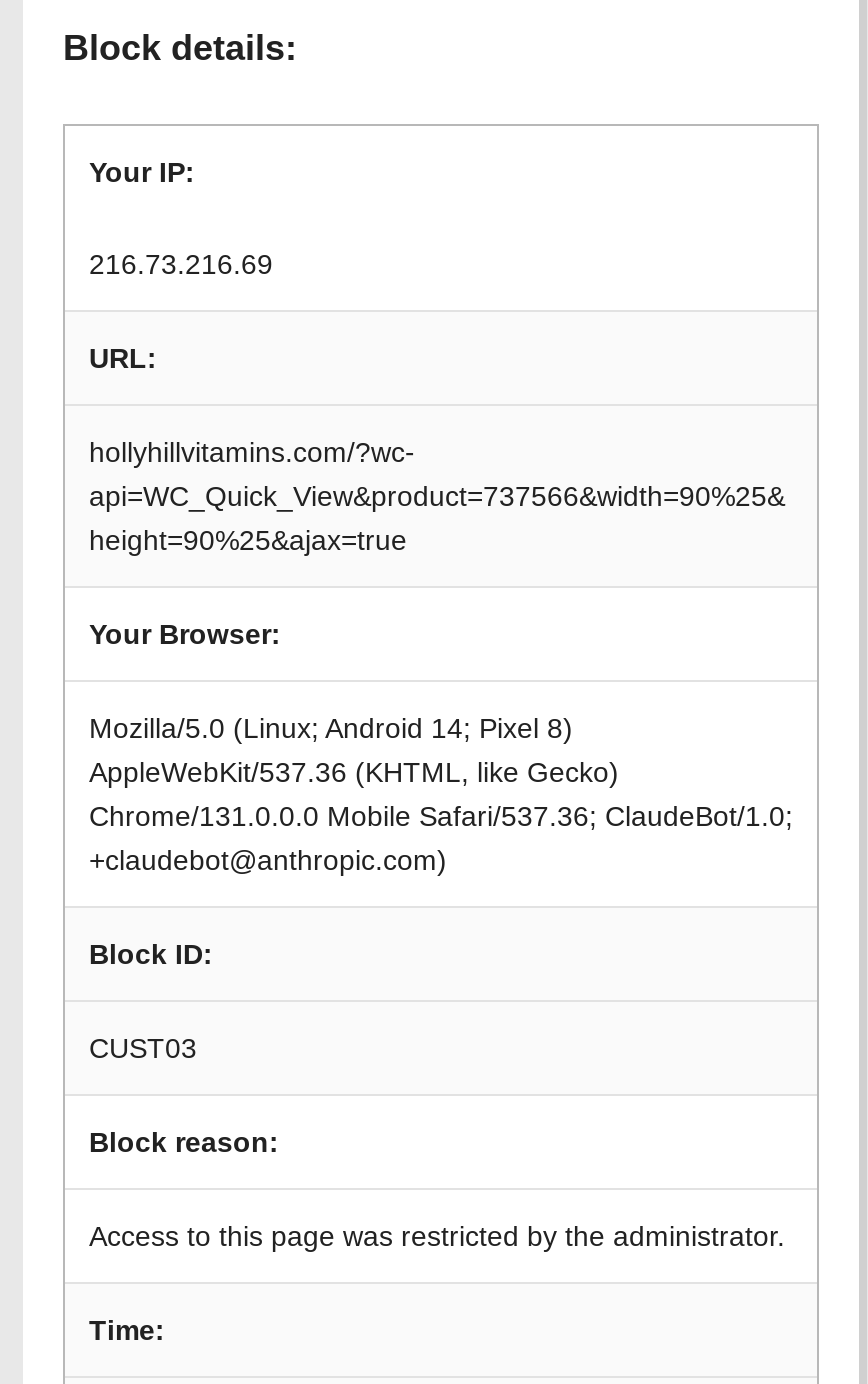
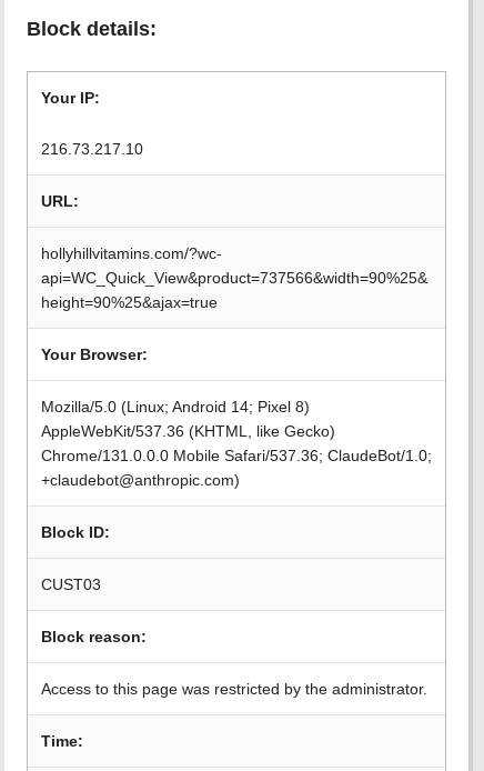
[89,248,273,280] 216.73.216.69 -> [41,140,143,158] 216.73.217.10

